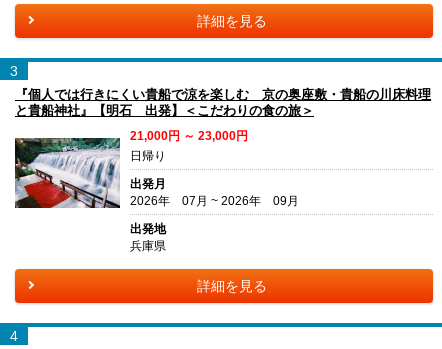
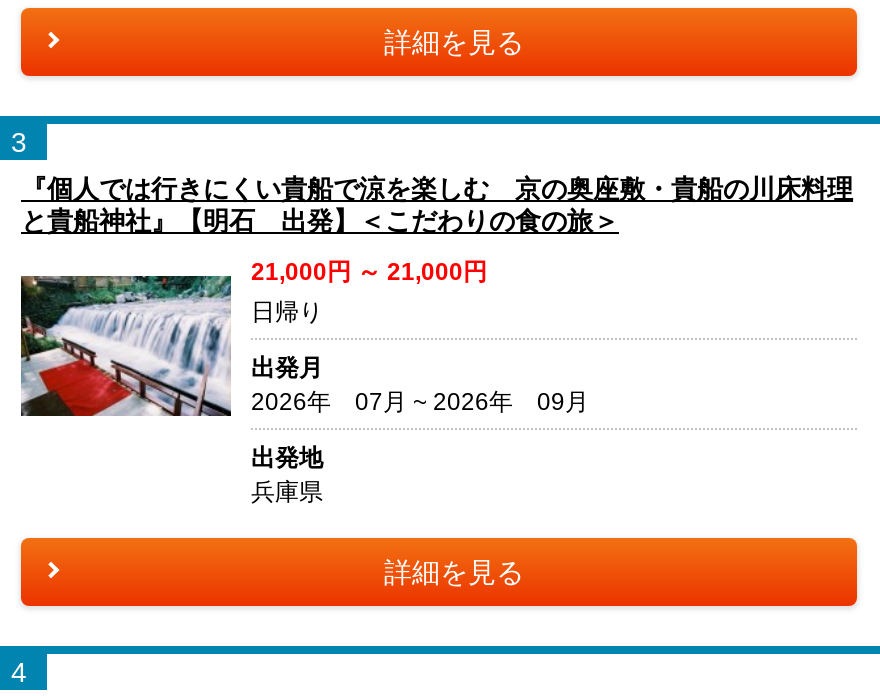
[130,129,248,143] 21,000円 ～ 23,000円 -> [251,258,487,286] 21,000円 ～ 21,000円

